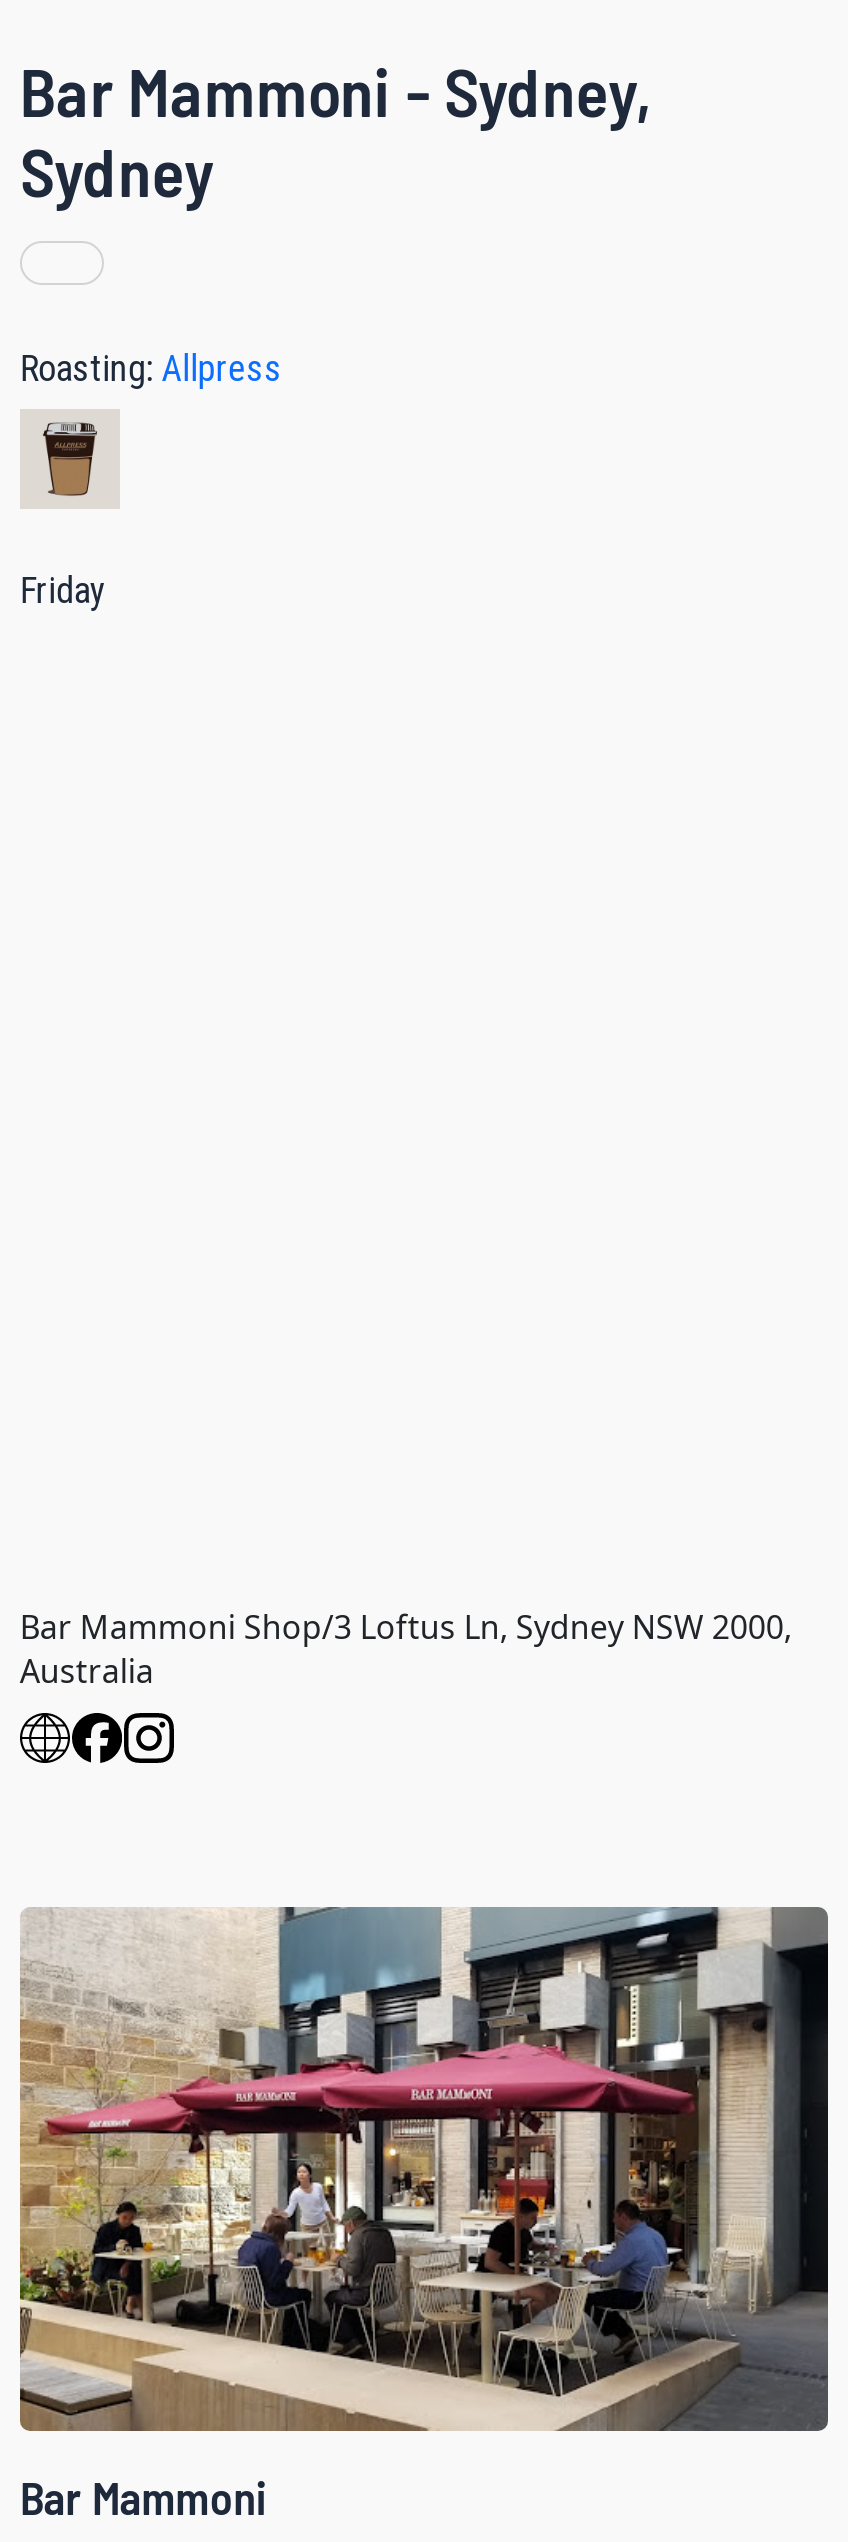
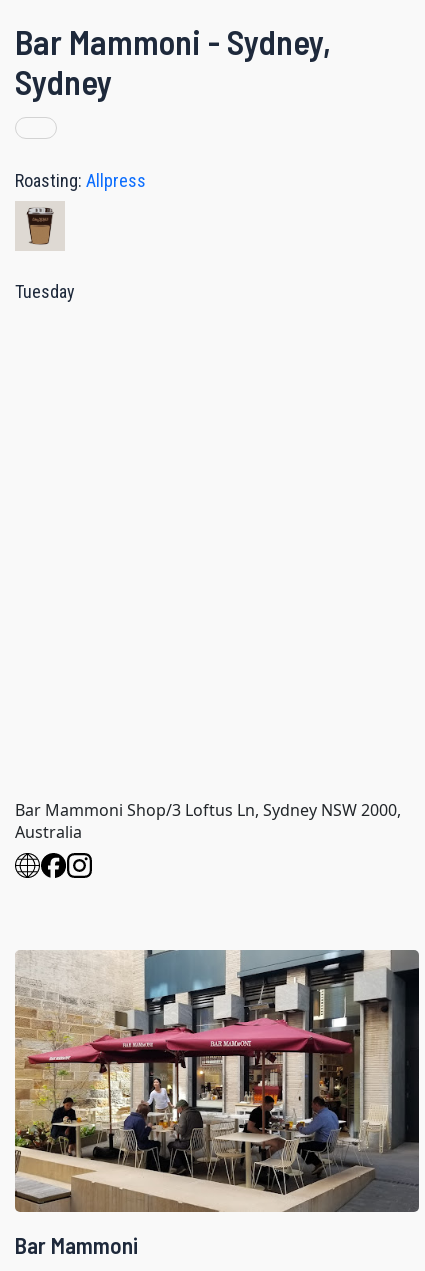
[20,569,106,611] Friday -> [15,281,75,302] Tuesday

